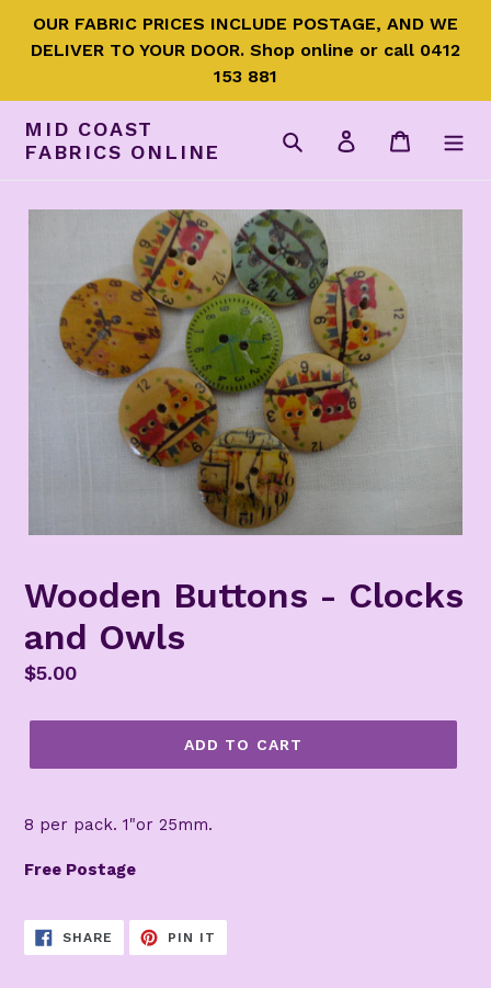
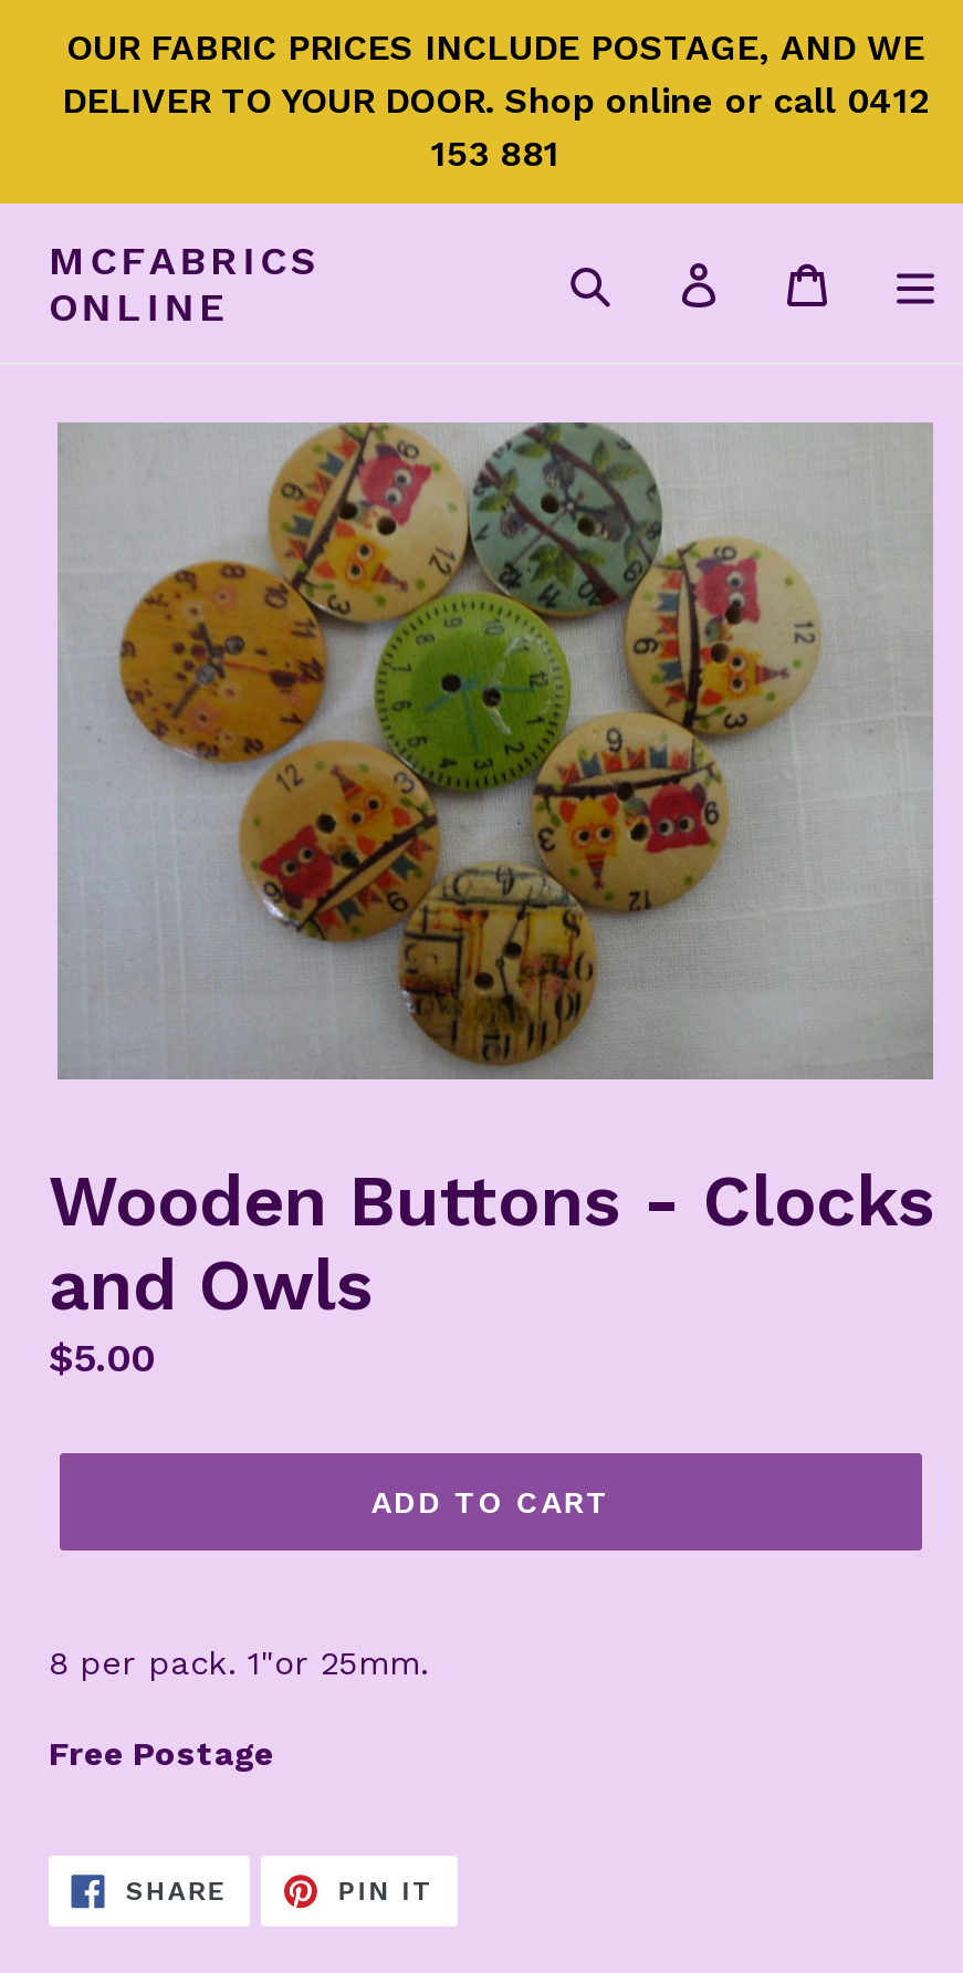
[24,117,221,163] MID COAST | FABRICS ONLINE -> [49,237,319,330] MCFABRICS | ONLINE

